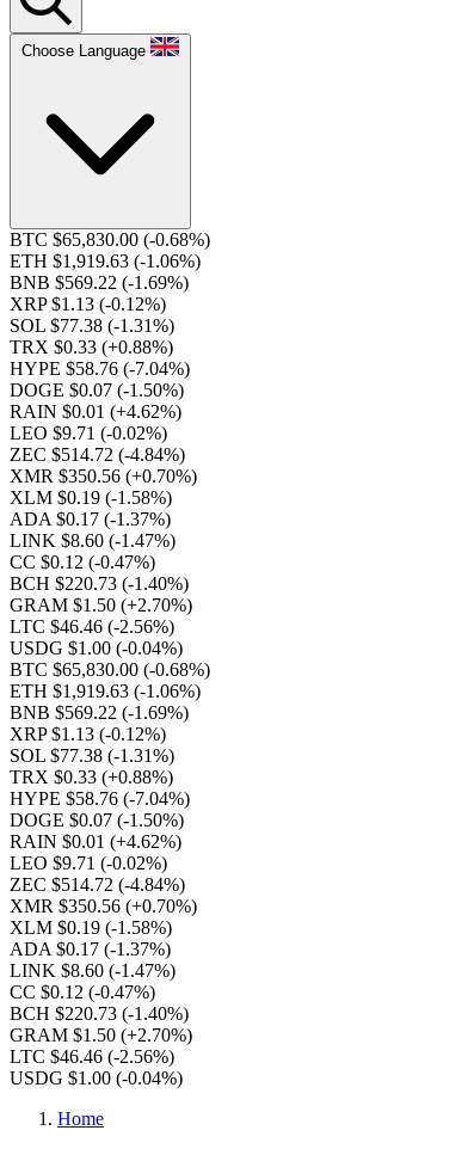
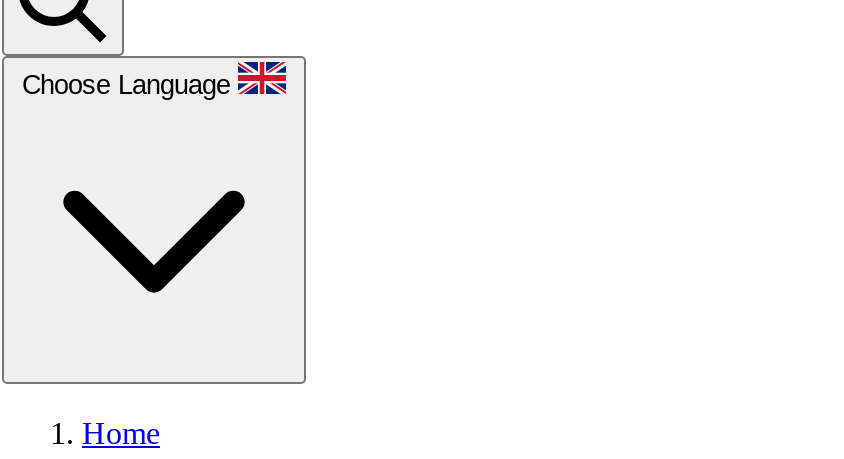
[10,229,210,1088] BTC $65,830.00(-0.68%) | ETH $1,919.63 (-1.06%) | BNB $569.22 (-1.69%) | XRP $1.13 (-0.12%) | SOL $77.38 (-1.31%) | TRX $0.33 (+0.88%) | HYPE $58.76 (-7.04%) | DOGE $0.07 (-1.50%) | RAIN $0.01 (+4.62%) | LEO $9.71 (-0.02%) | ZEC $514.72 (-4.84%) | XMR $350.56 (+0.70%) | XLM $0.19 (-1.58%) | ADA $0.17 (-1.37%) | LINK $8.60 (-1.47%) | CC $0.12 (-0.47%) | BCH $220.73 (-1.40%) | GRAM $1.50 (+2.70%) | LTC $46.46 (-2.56%) | USDG $1.00 (-0.04%) | BTC $65,830.00 (-0.68%) | ETH $1,919.63 (-1.06%) | BNB $569.22 (-1.69%) | XRP $1.13 (-0.12%) | SOL $77.38 (-1.31%) | TRX $0.33 (+0.88%) | HYPE $58.76 (-7.04%) | DOGE $0.07 (-1.50%) | RAIN $0.01 (+4.62%) | LEO $9.71 (-0.02%) | ZEC $514.72 (-4.84%) | XMR $350.56 (+0.70%) | XLM $0.19 (-1.58%) | ADA $0.17 (-1.37%) | LINK $8.60 (-1.47%) | CC $0.12 (-0.47%) | BCH $220.73 (-1.40%) | GRAM $1.50 (+2.70%) | LTC $46.46 (-2.56%) | USDG $1.00 (-0.04%) -> none

